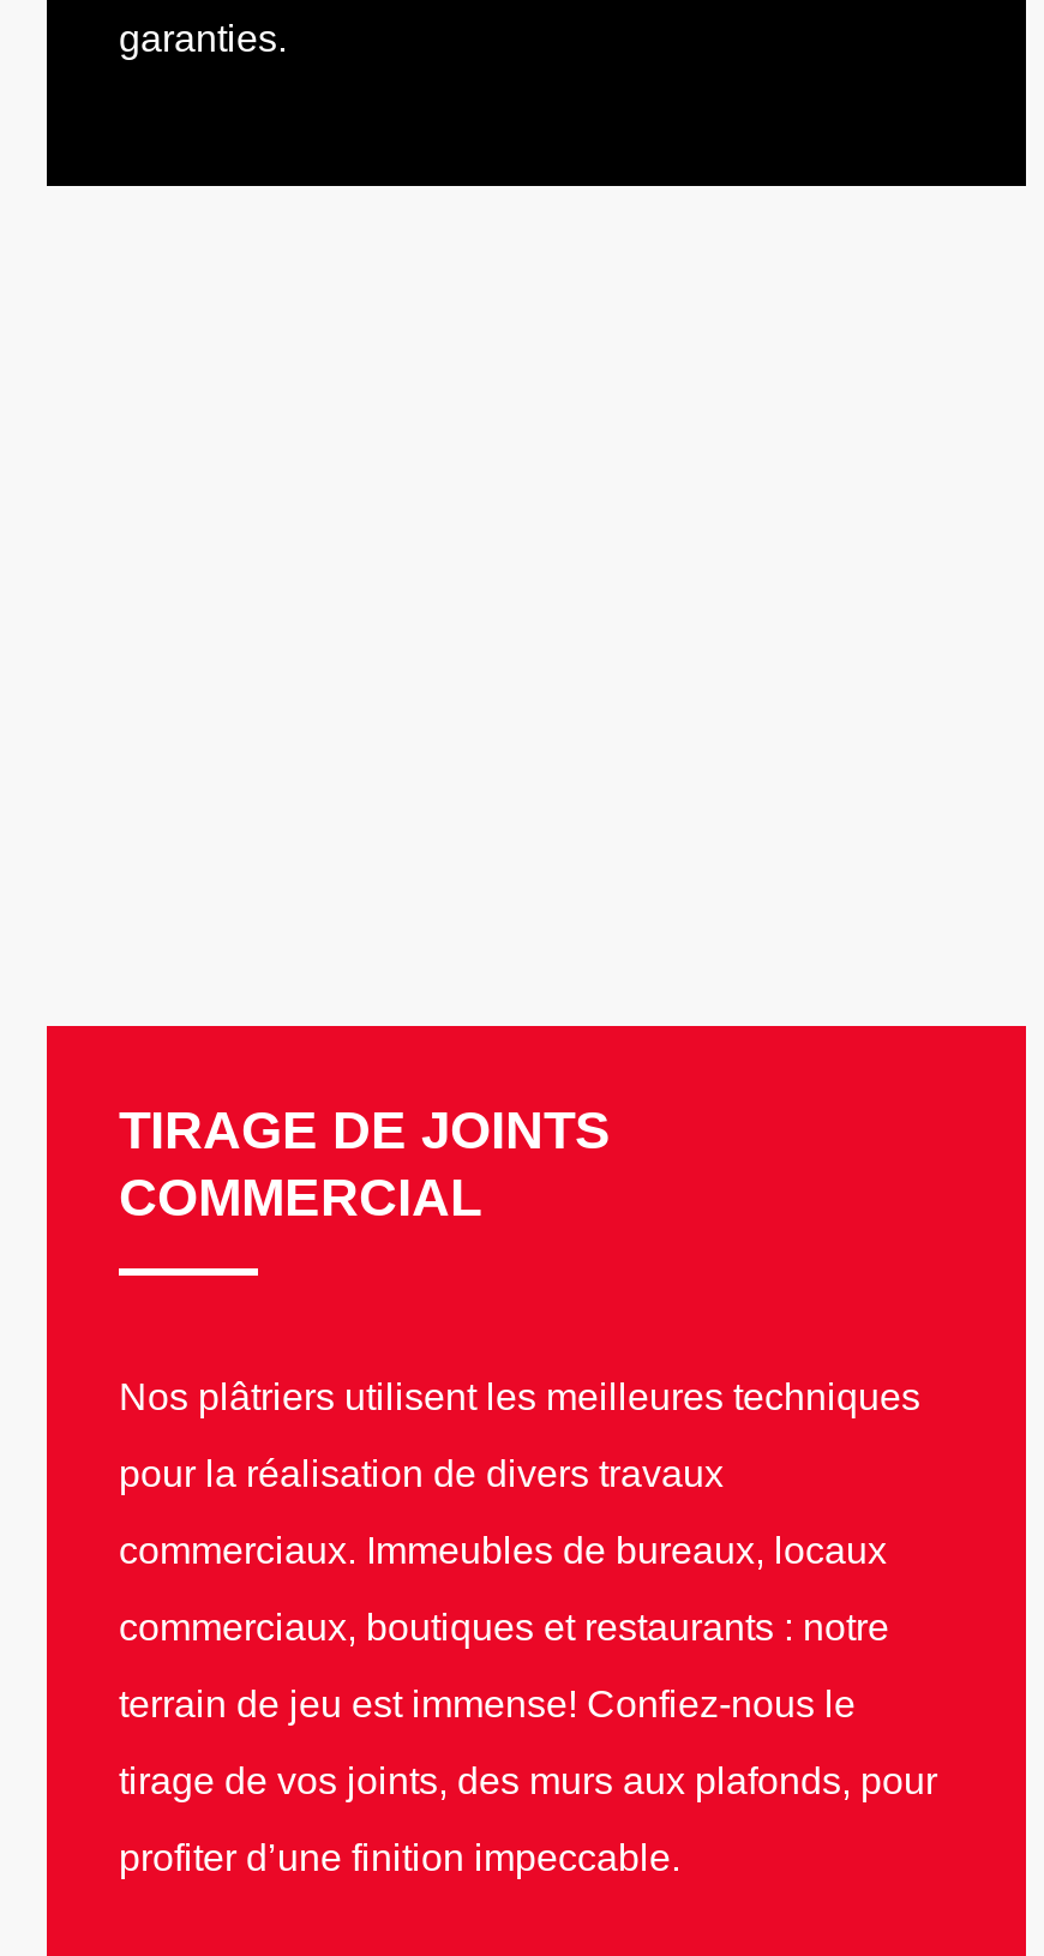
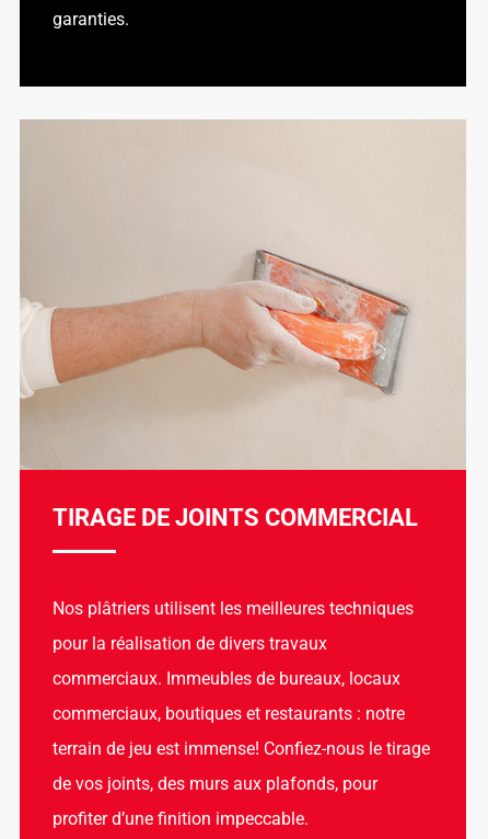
none -> [19,119,466,470] [image]

